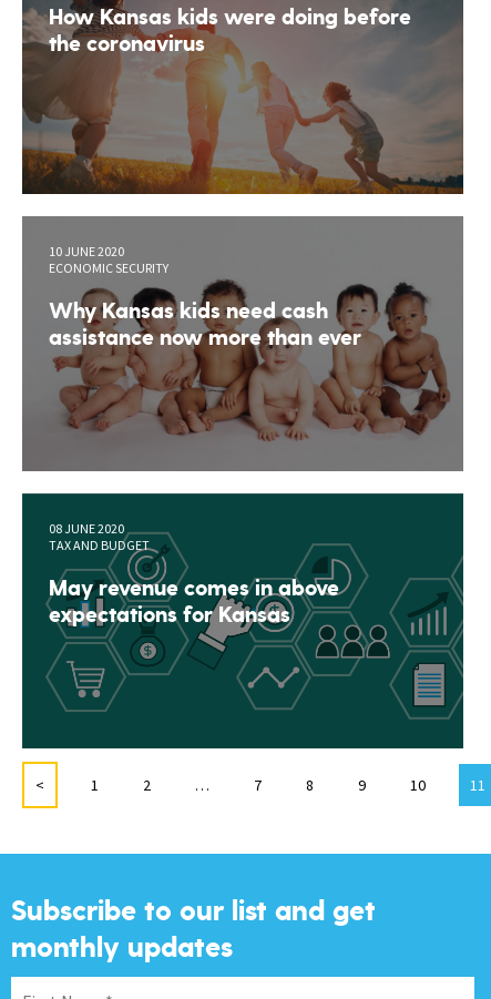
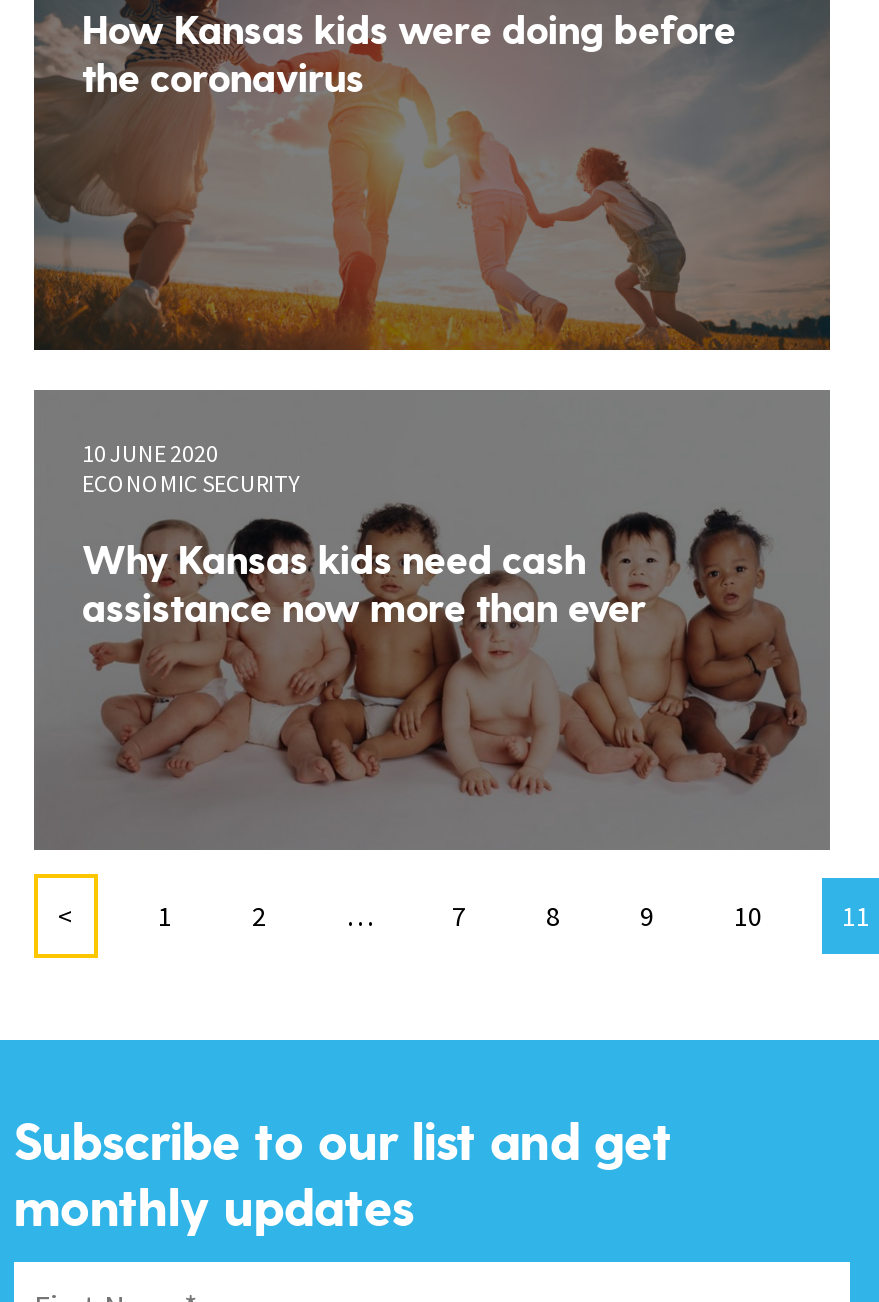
[21,493,464,750] [image] | 08 JUNE 2020 | TAX AND BUDGET | May revenue comes in above | expectations for Kansas -> none

